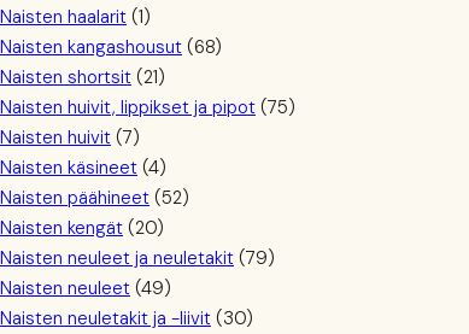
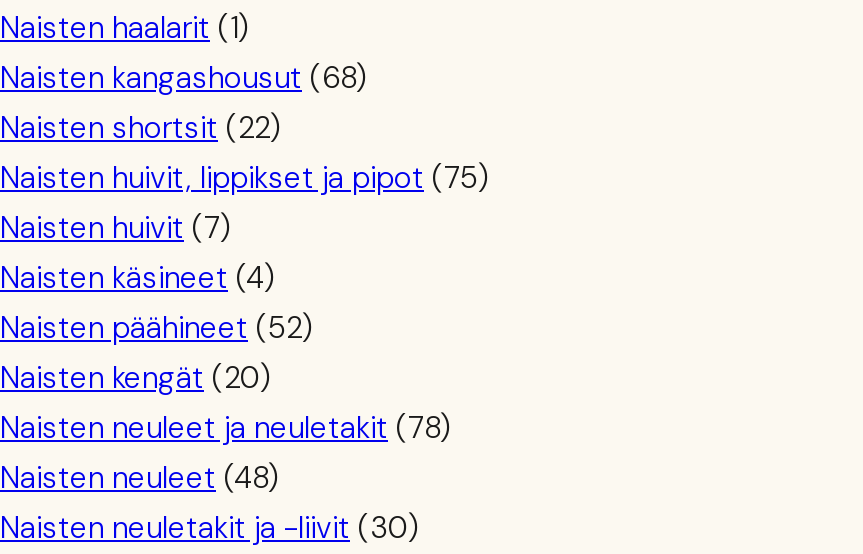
[0,65,165,89] Naisten shortsit (21) -> [0,108,282,148] Naisten shortsit (22)
[0,246,275,270] Naisten neuleet ja neuletakit (79) -> [0,408,452,448] Naisten neuleet ja neuletakit (78)
[0,276,171,300] Naisten neuleet (49) -> [0,458,280,498] Naisten neuleet (48)

